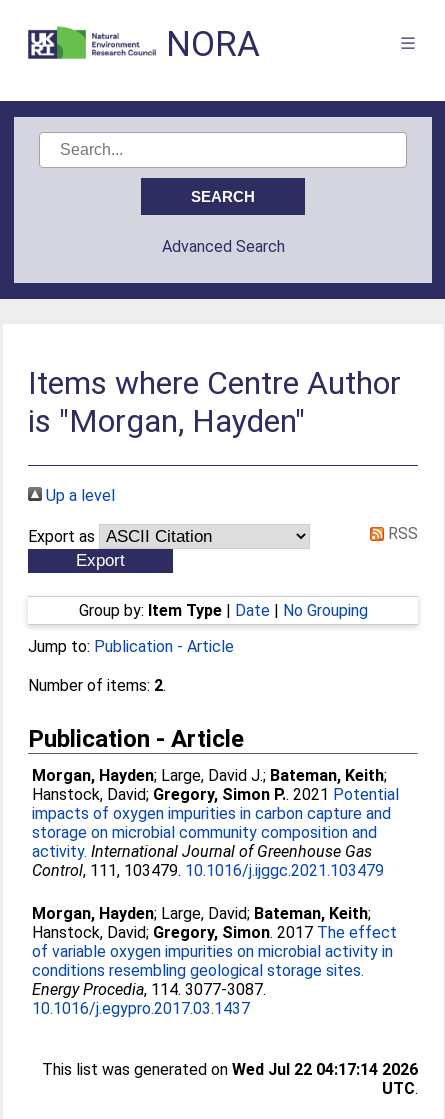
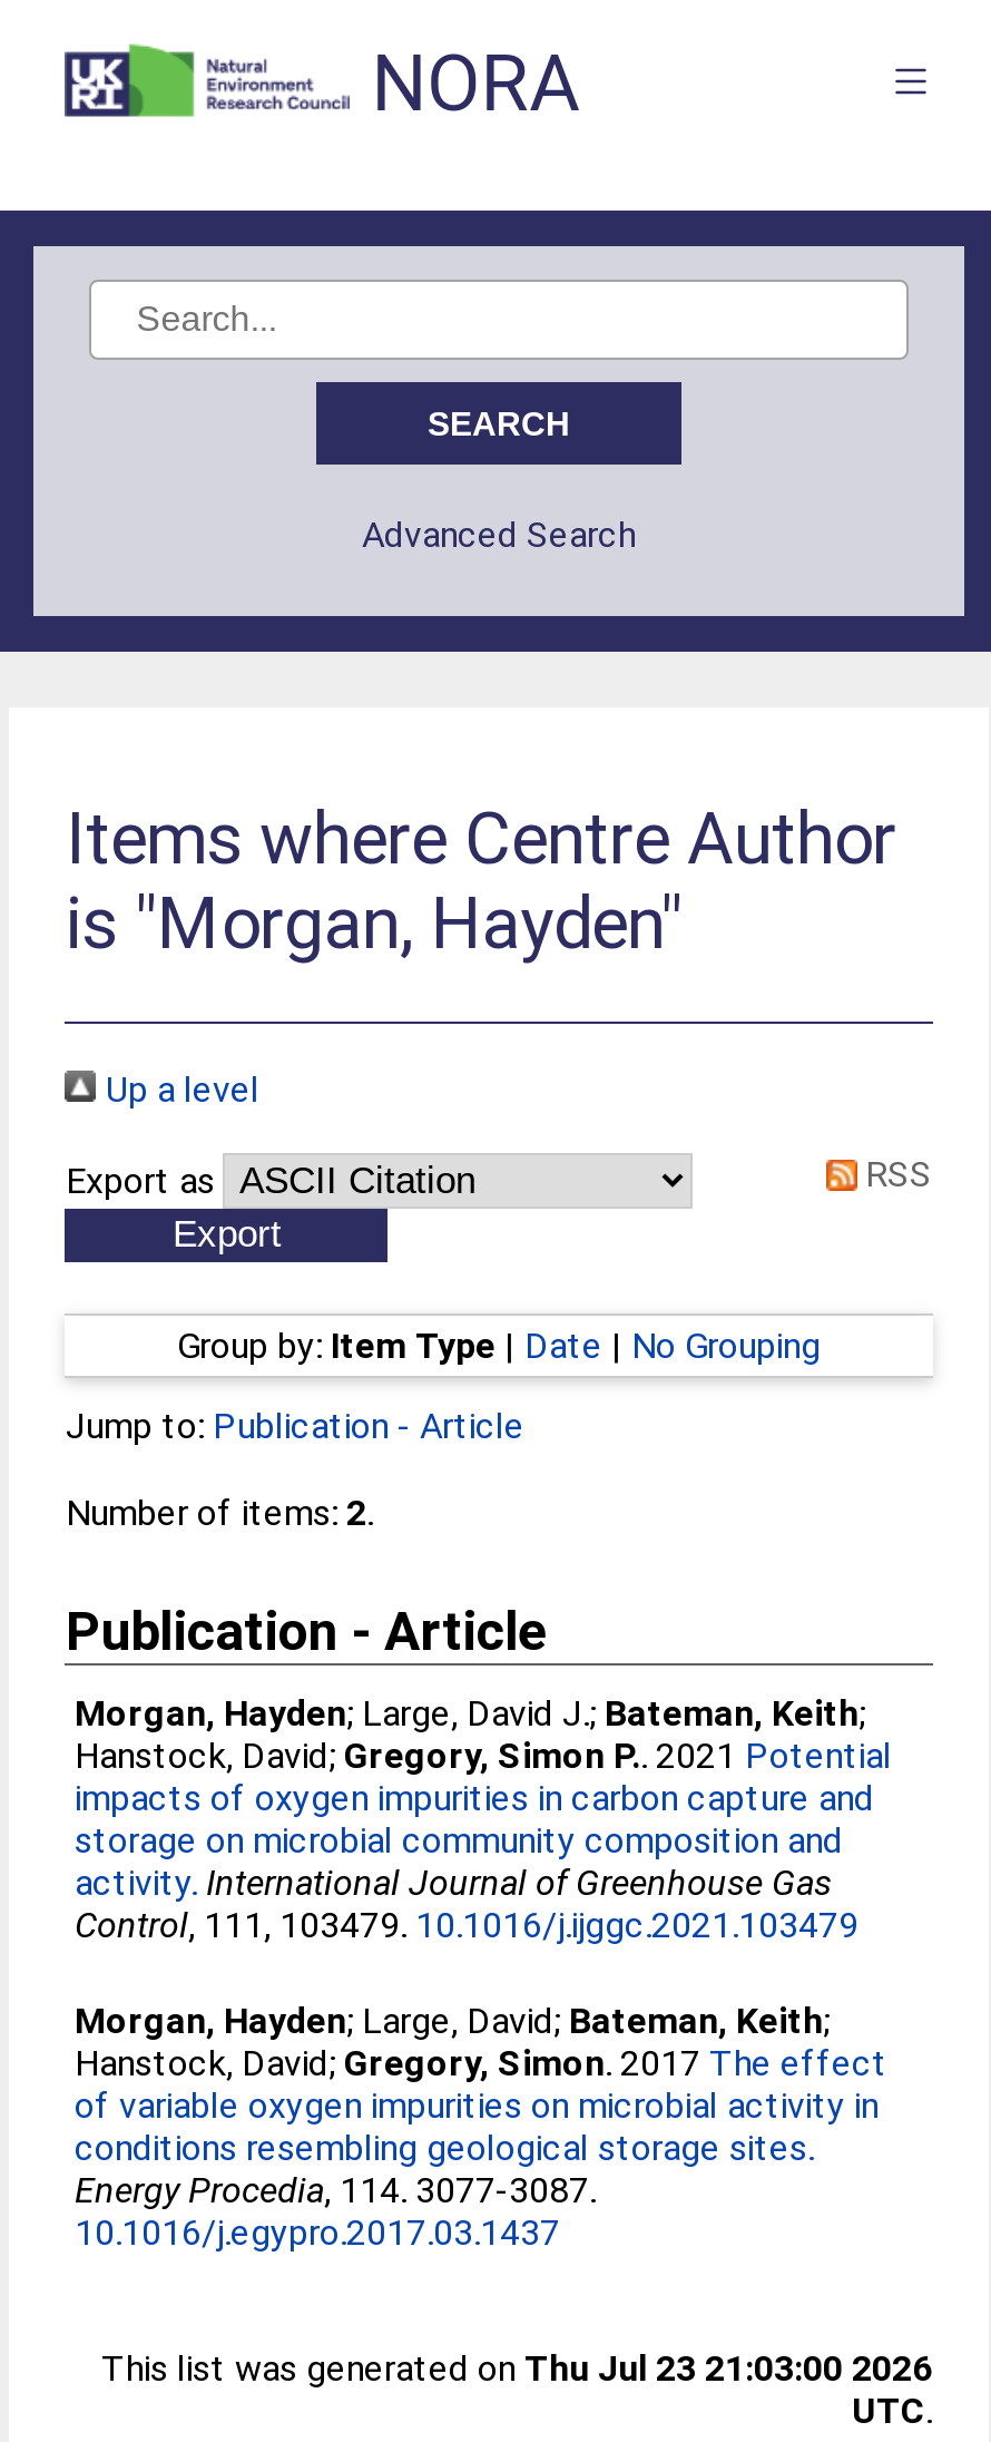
[41,1060,417,1079] This list was generated on Wed Jul 22 04:17:14 2026 -> [101,2347,932,2390] This list was generated on Thu Jul 23 21:03:00 2026

